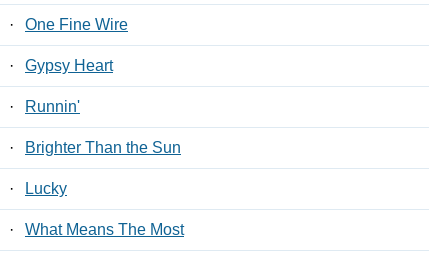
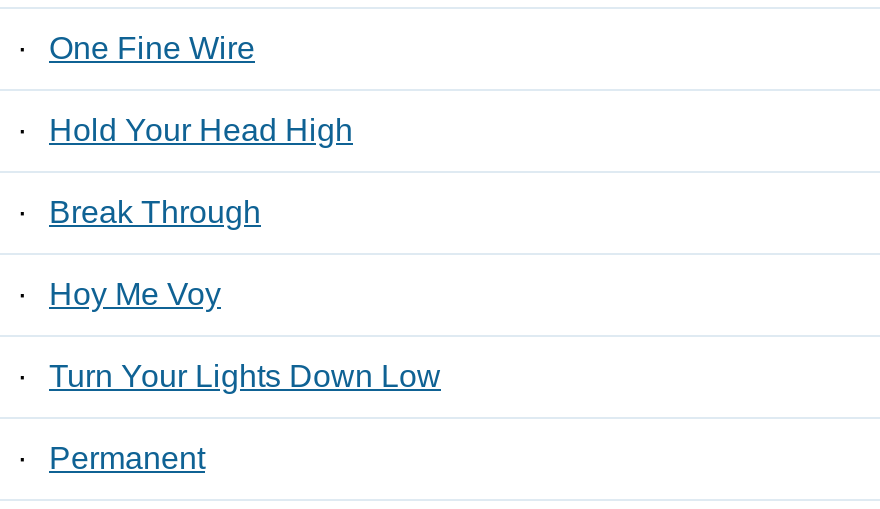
[25,57,113,74] Gypsy Heart -> [49,114,353,148] Hold Your Head High
[25,98,80,115] Runnin' -> [49,196,261,230] Break Through
[25,139,181,156] Brighter Than the Sun -> [49,278,221,312] Hoy Me Voy
[25,180,67,197] Lucky -> [49,360,441,394] Turn Your Lights Down Low
[25,221,184,238] What Means The Most -> [49,442,205,476] Permanent

